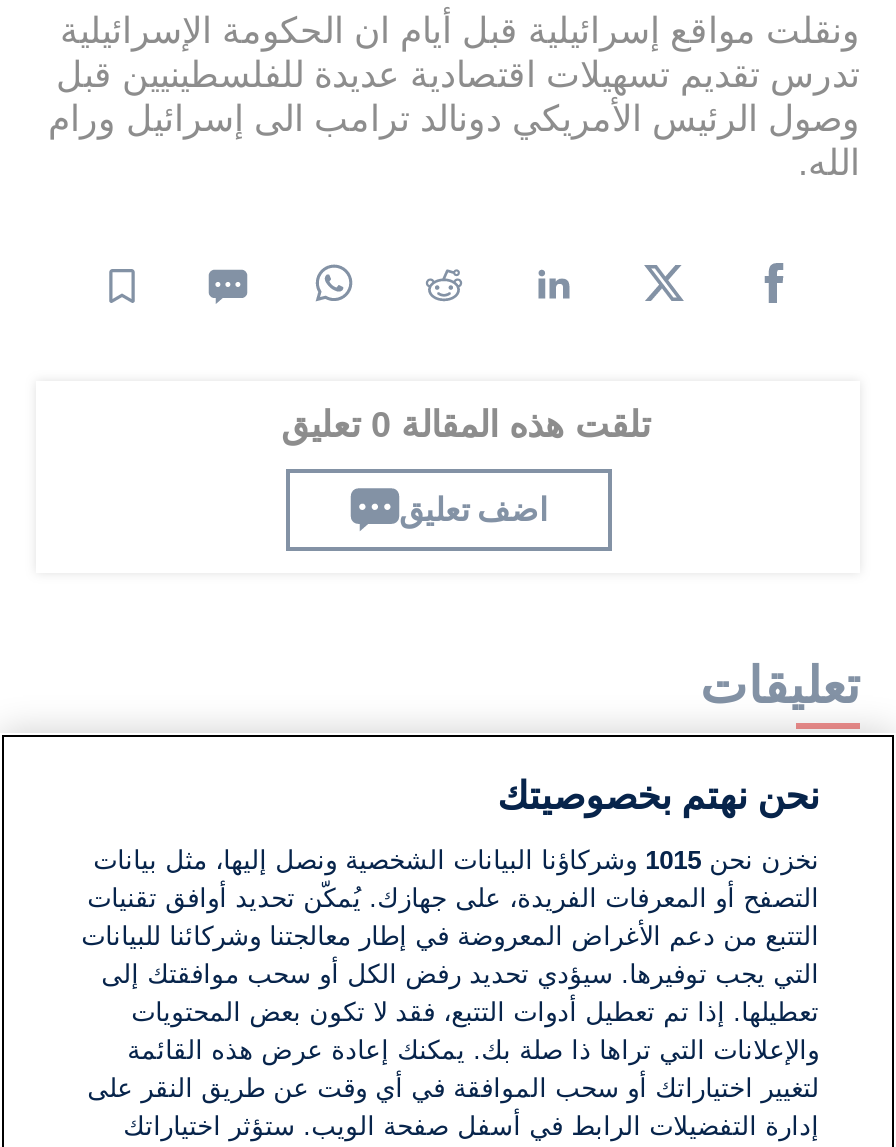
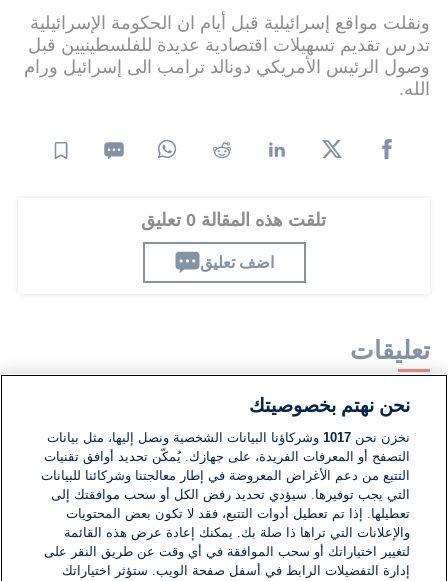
[93,845,819,875] نخزن نحن 1015 وشركاؤنا البيانات الشخصية ونصل إليها، مثل بيانات -> [47,430,410,445] نخزن نحن 1017 وشركاؤنا البيانات الشخصية ونصل إليها، مثل بيانات

